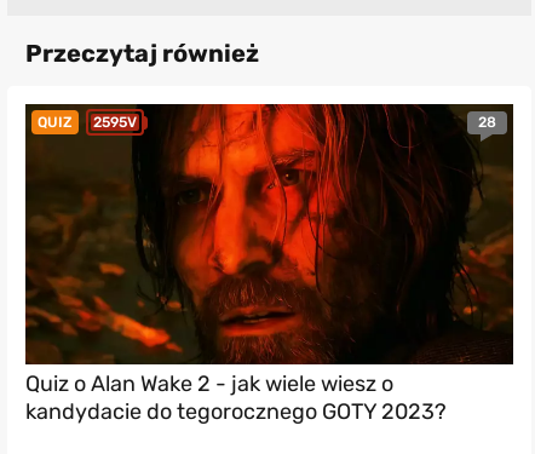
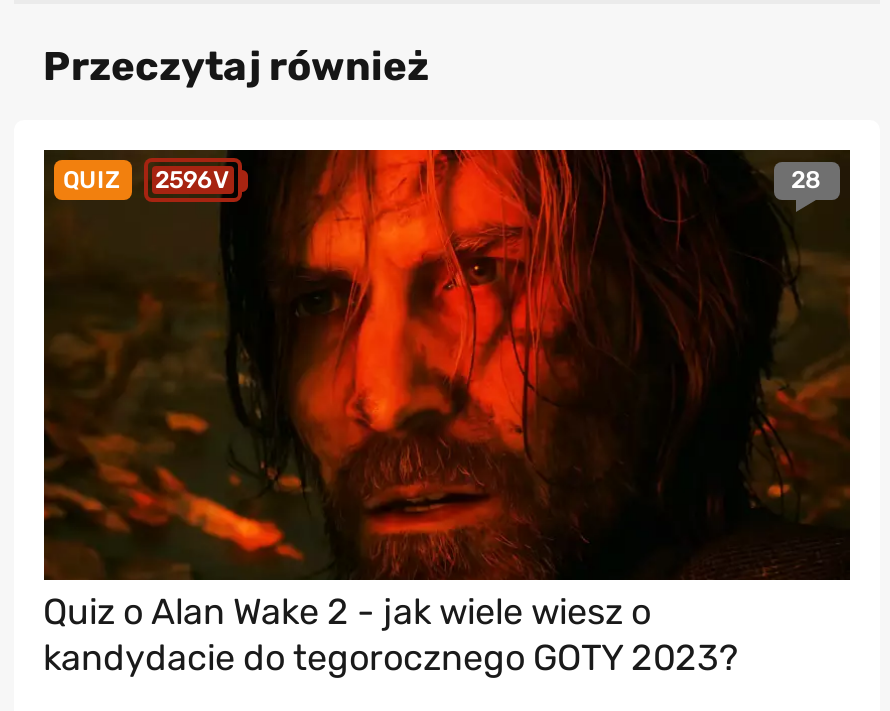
[37,114,136,131] QUIZ 2595V -> [63,166,229,194] QUIZ 2596V

